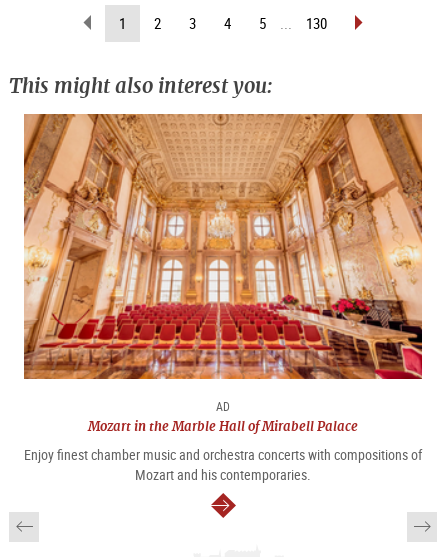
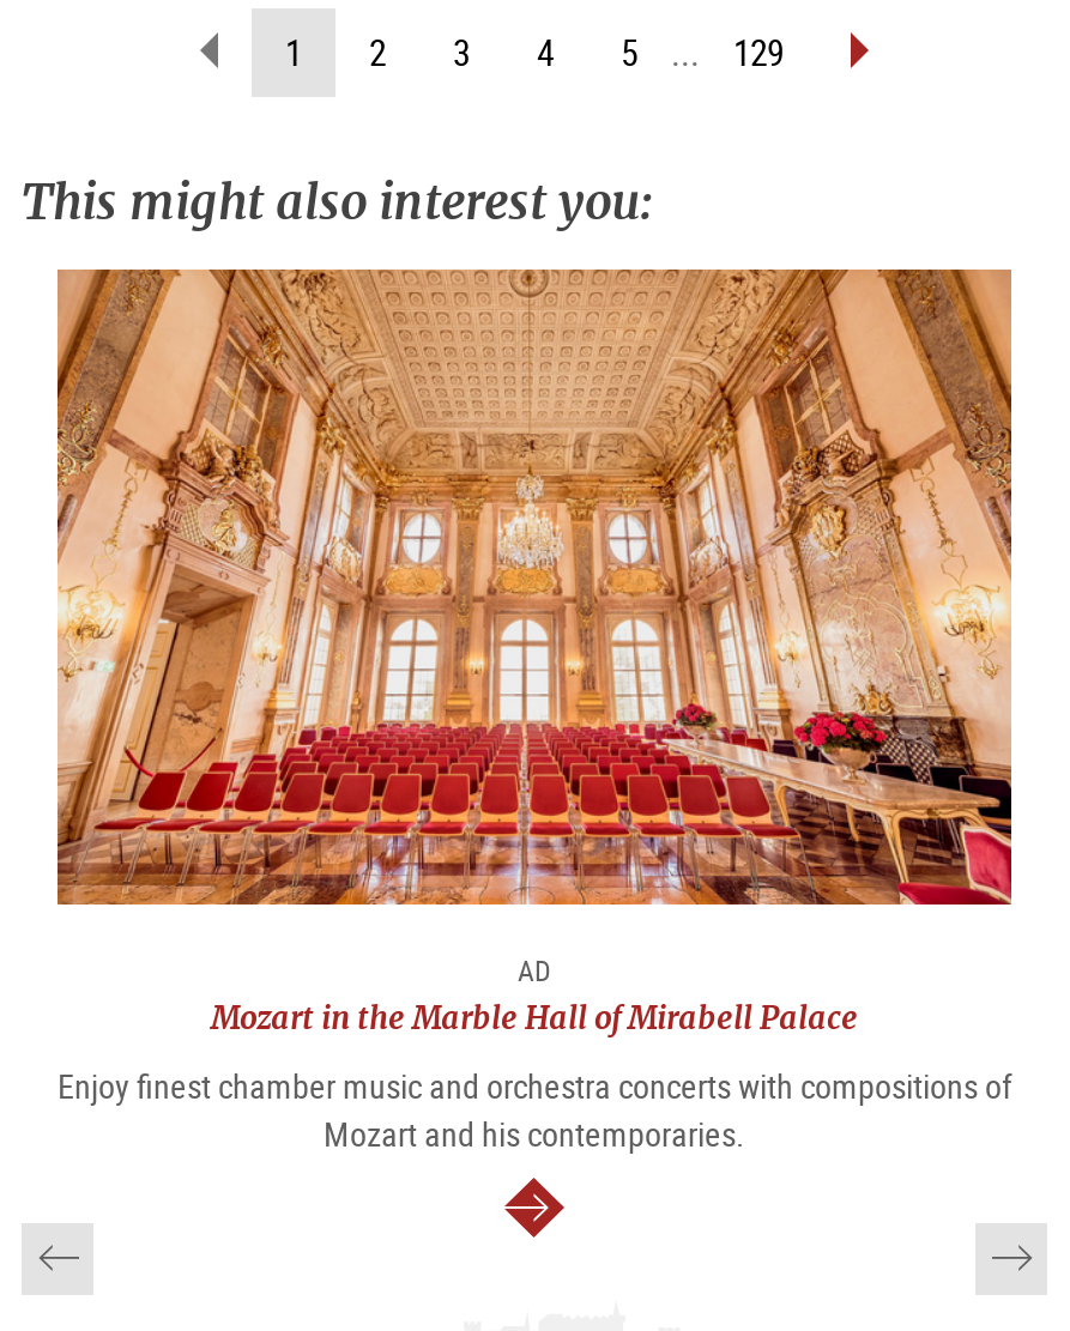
[306,13,327,33] 130 -> [733,28,784,76] 129

